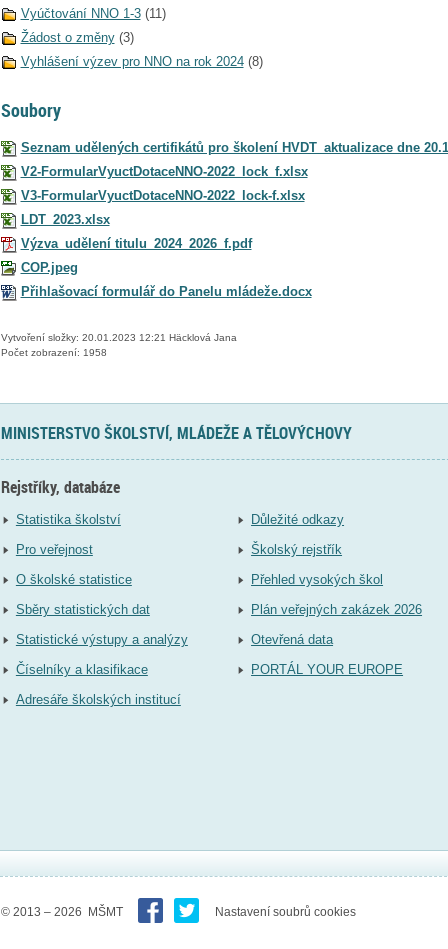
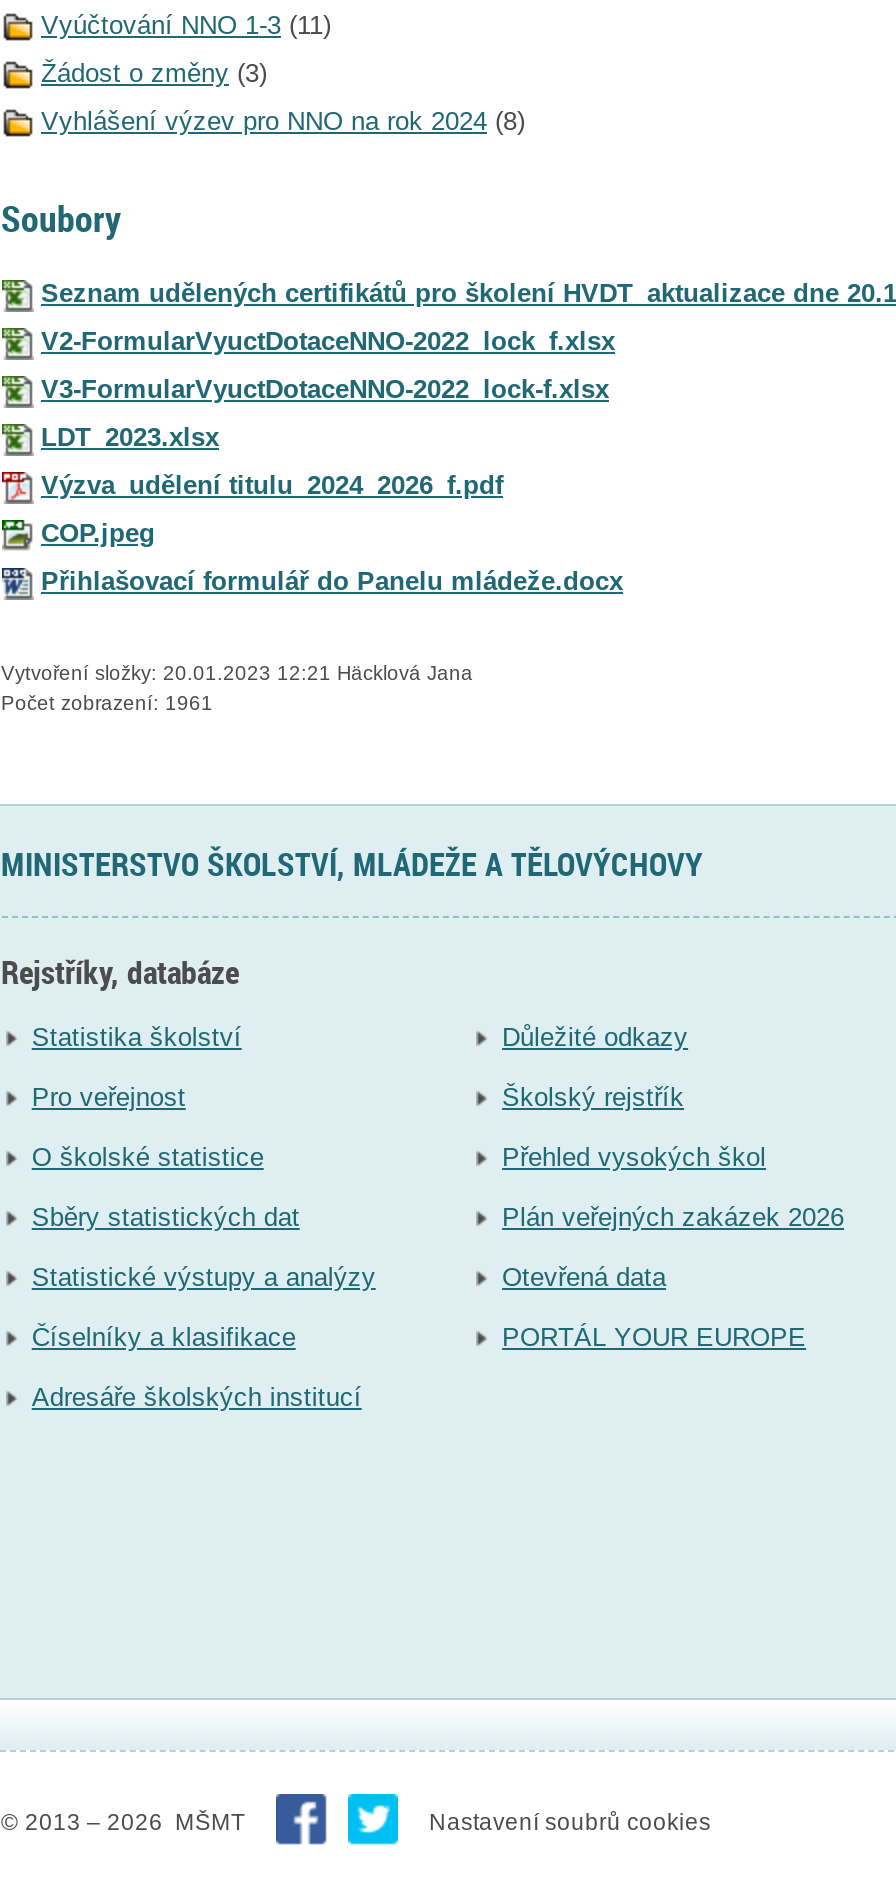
[0,347,106,358] Počet zobrazení: 1958 -> [1,692,213,714] Počet zobrazení: 1961

